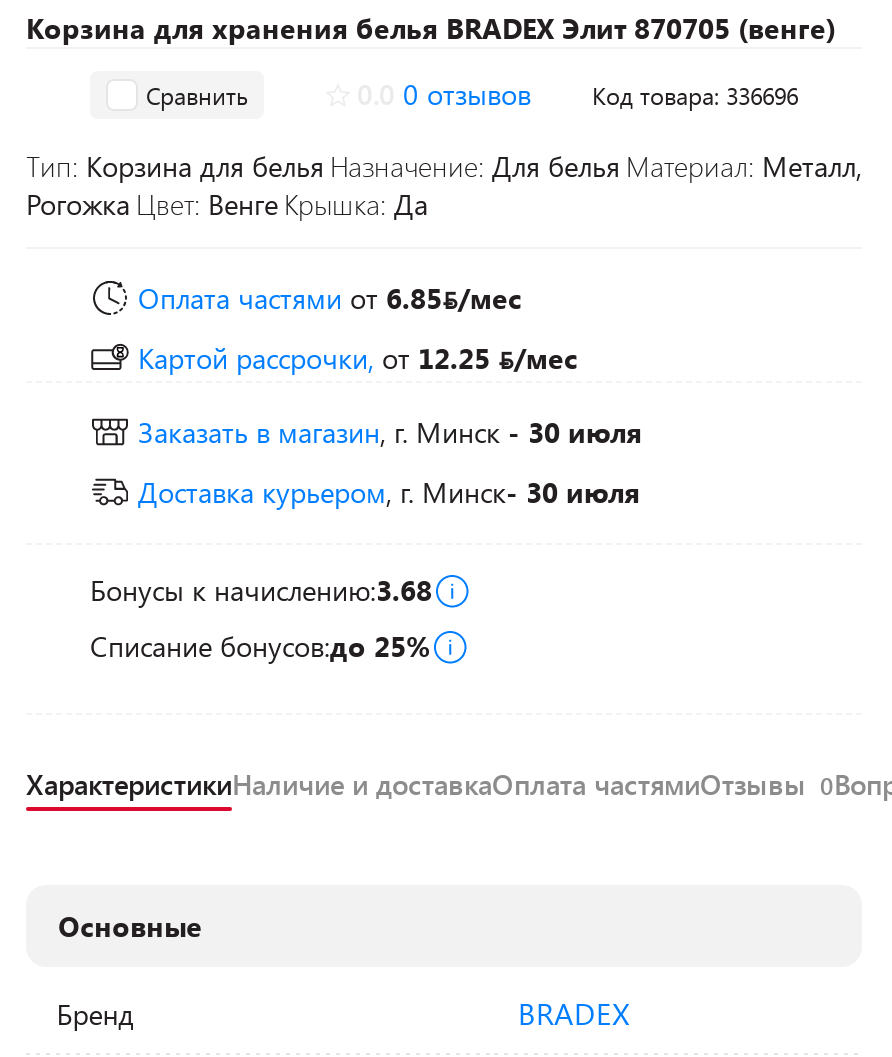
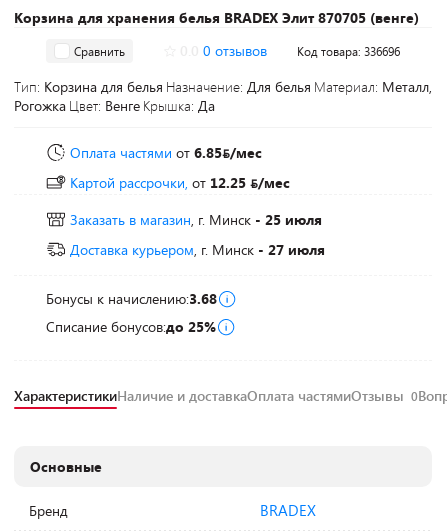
[138,413,642,451] Заказать в магазин, г. Минск - 30 июля -> [70,210,322,229] Заказать в магазин, г. Минск - 25 июля
[138,473,640,511] Доставка курьером, г. Минск- 30 июля -> [70,240,325,259] Доставка курьером, г. Минск- 27 июля

